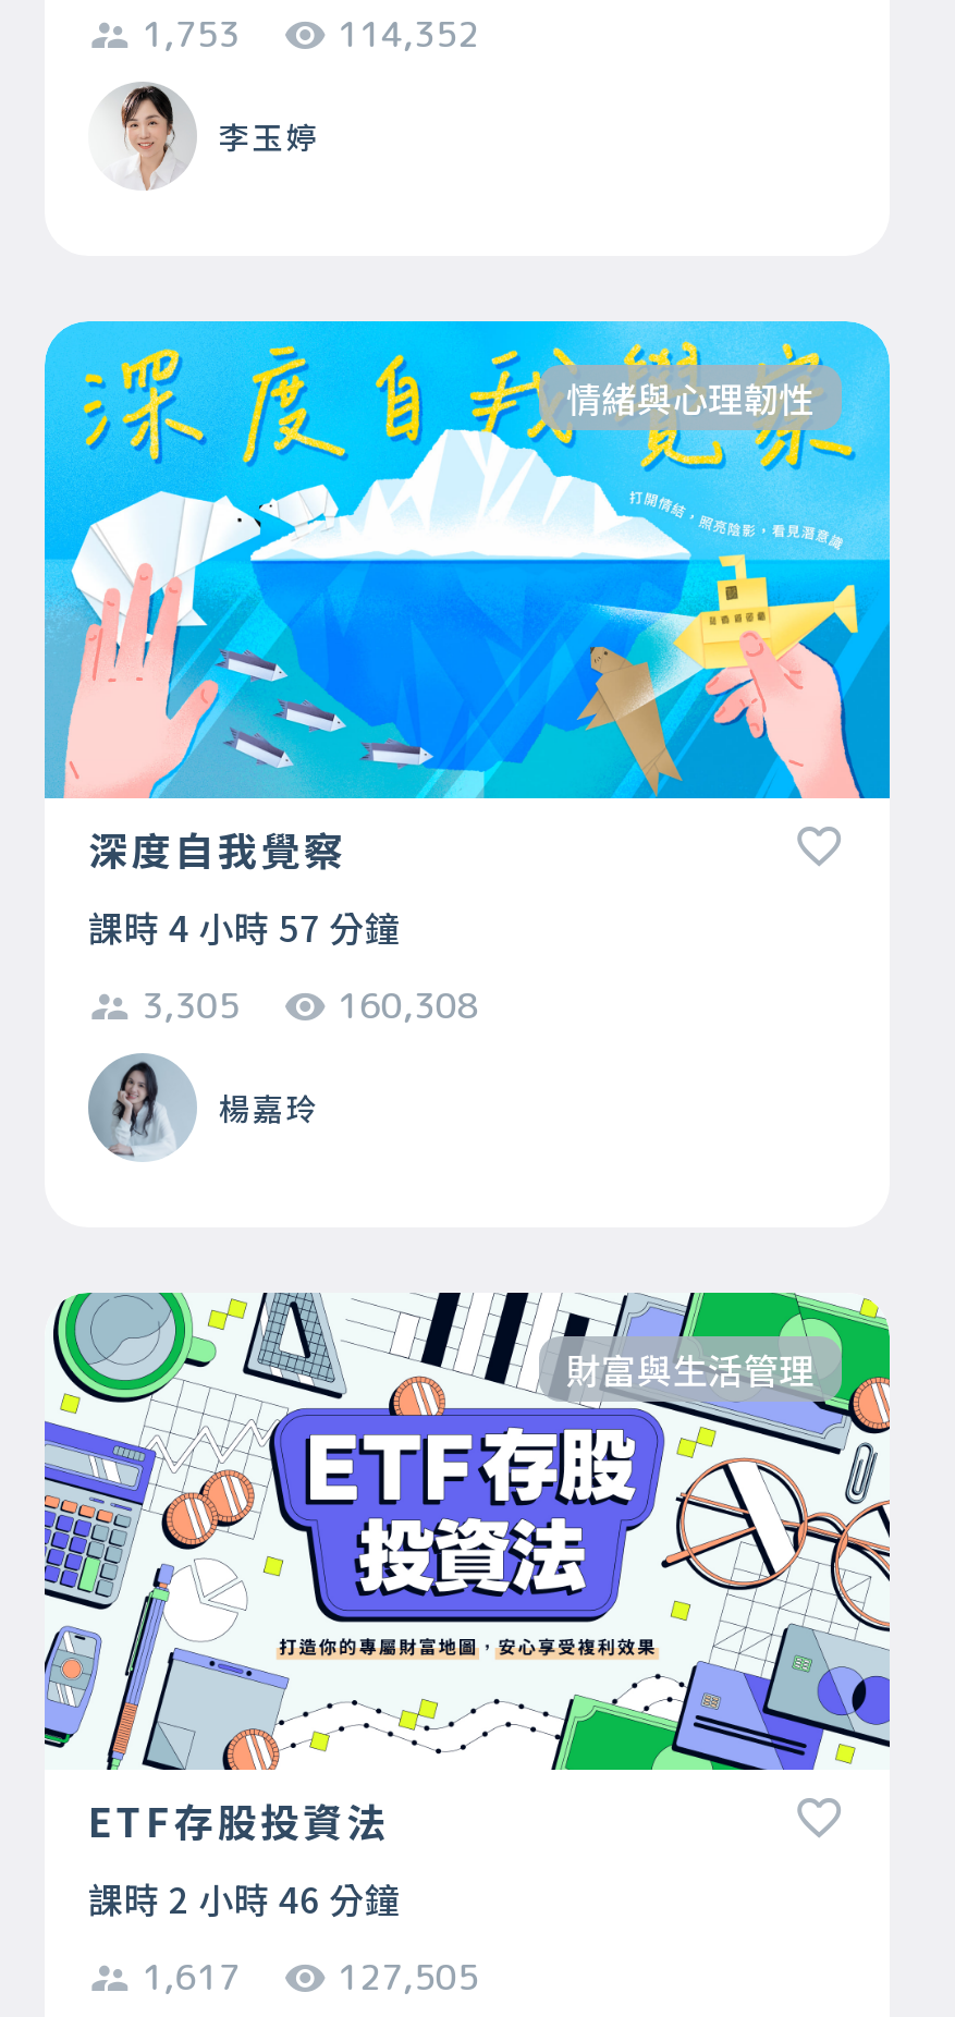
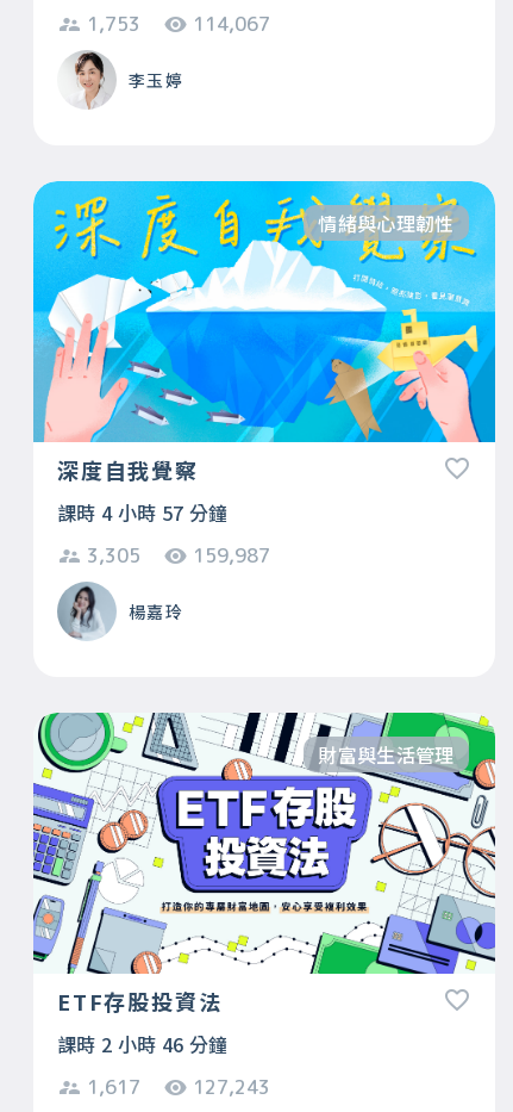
[337,11,479,59] 114,352 -> [193,11,271,38] 114,067
[337,982,479,1030] 160,308 -> [193,543,271,569] 159,987
[337,1953,479,2001] 127,505 -> [193,1074,271,1100] 127,243

